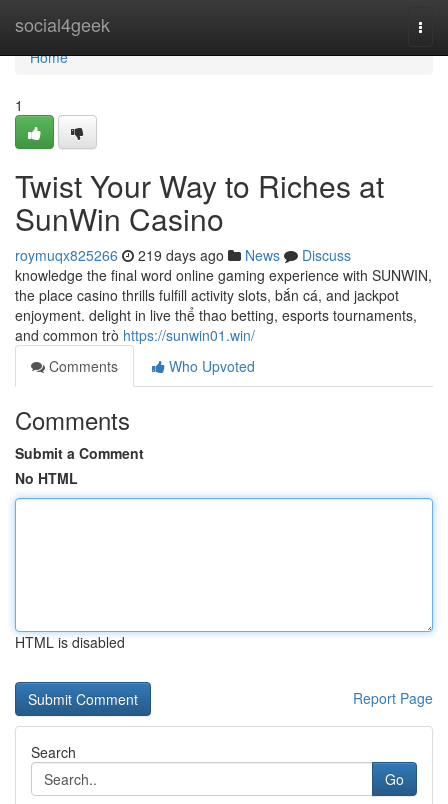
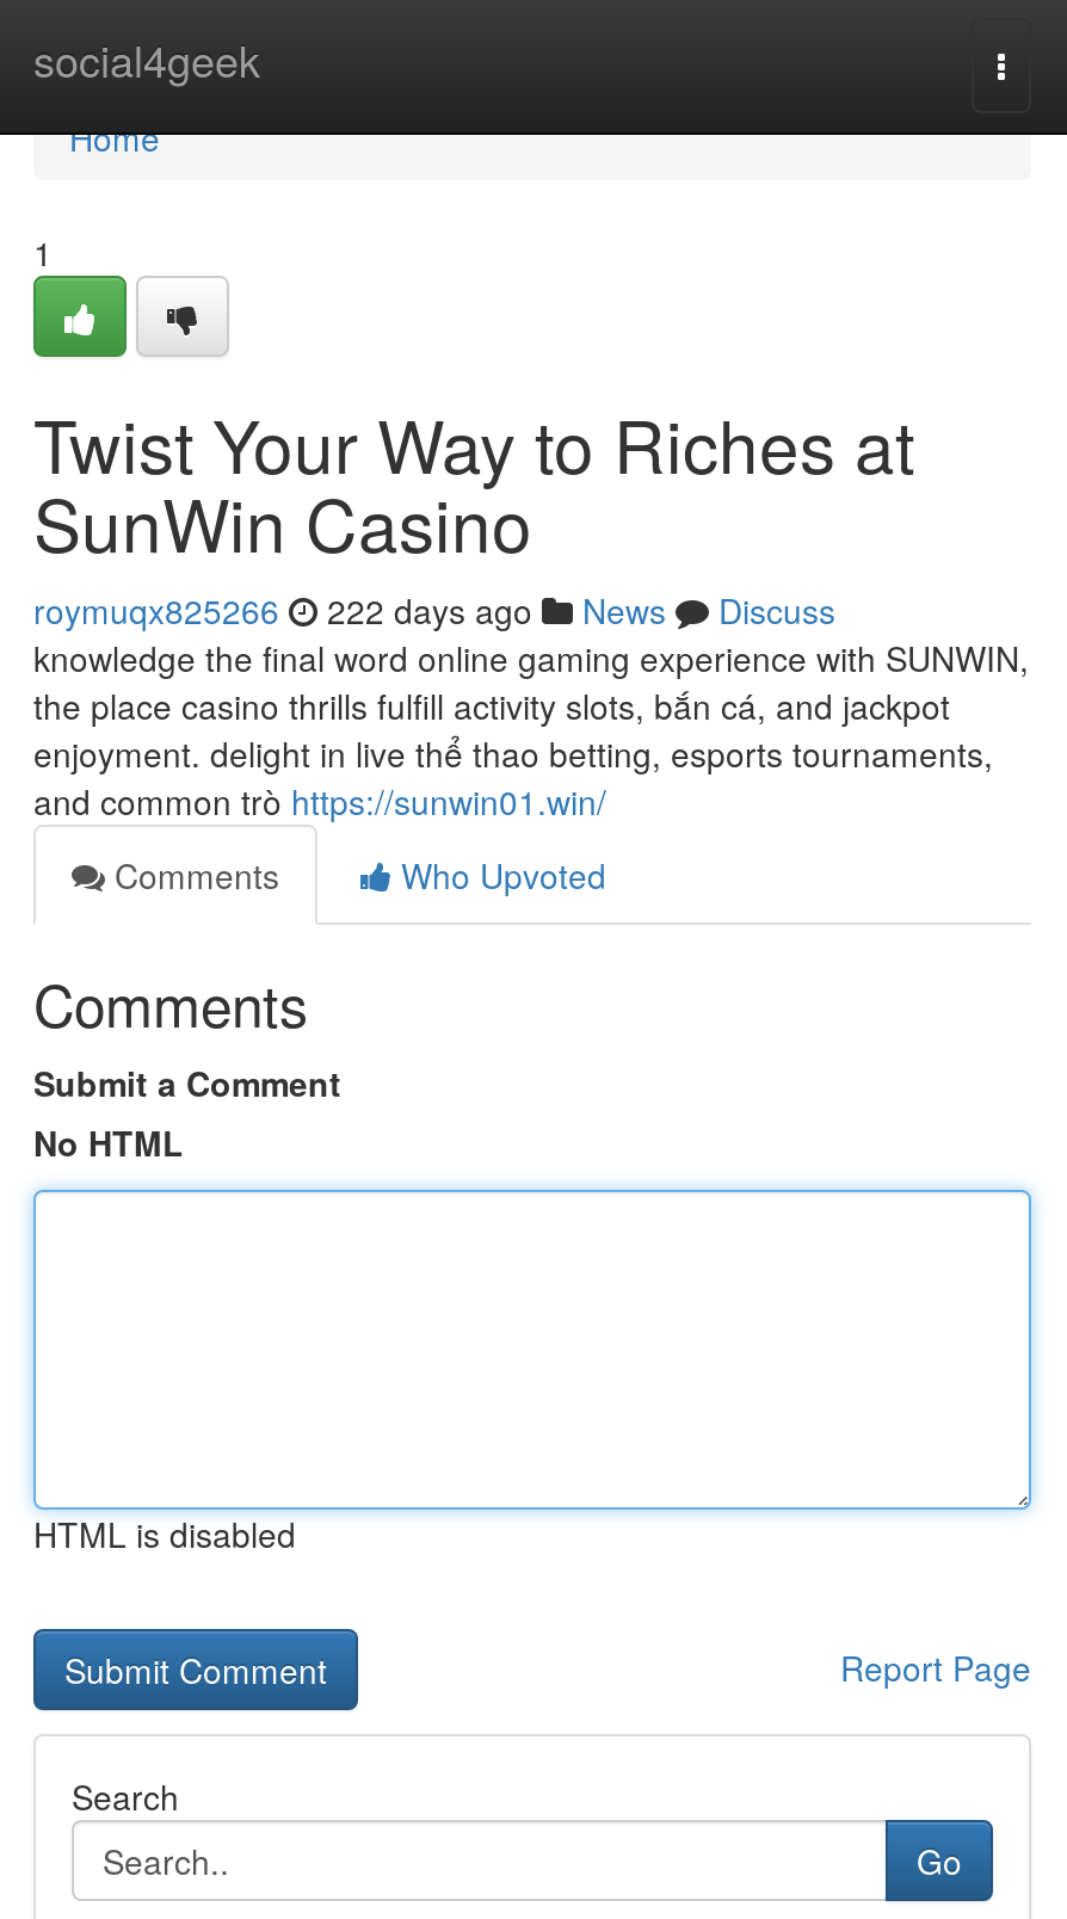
[15,245,351,265] roymuqx825266 219 days ago News Discuss -> [33,586,835,634] roymuqx825266 222 days ago News Discuss

